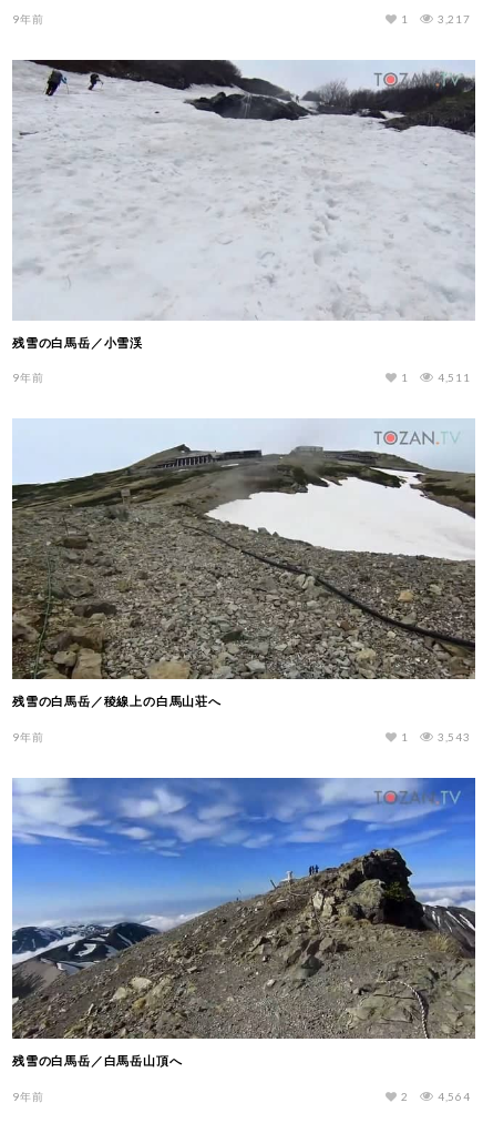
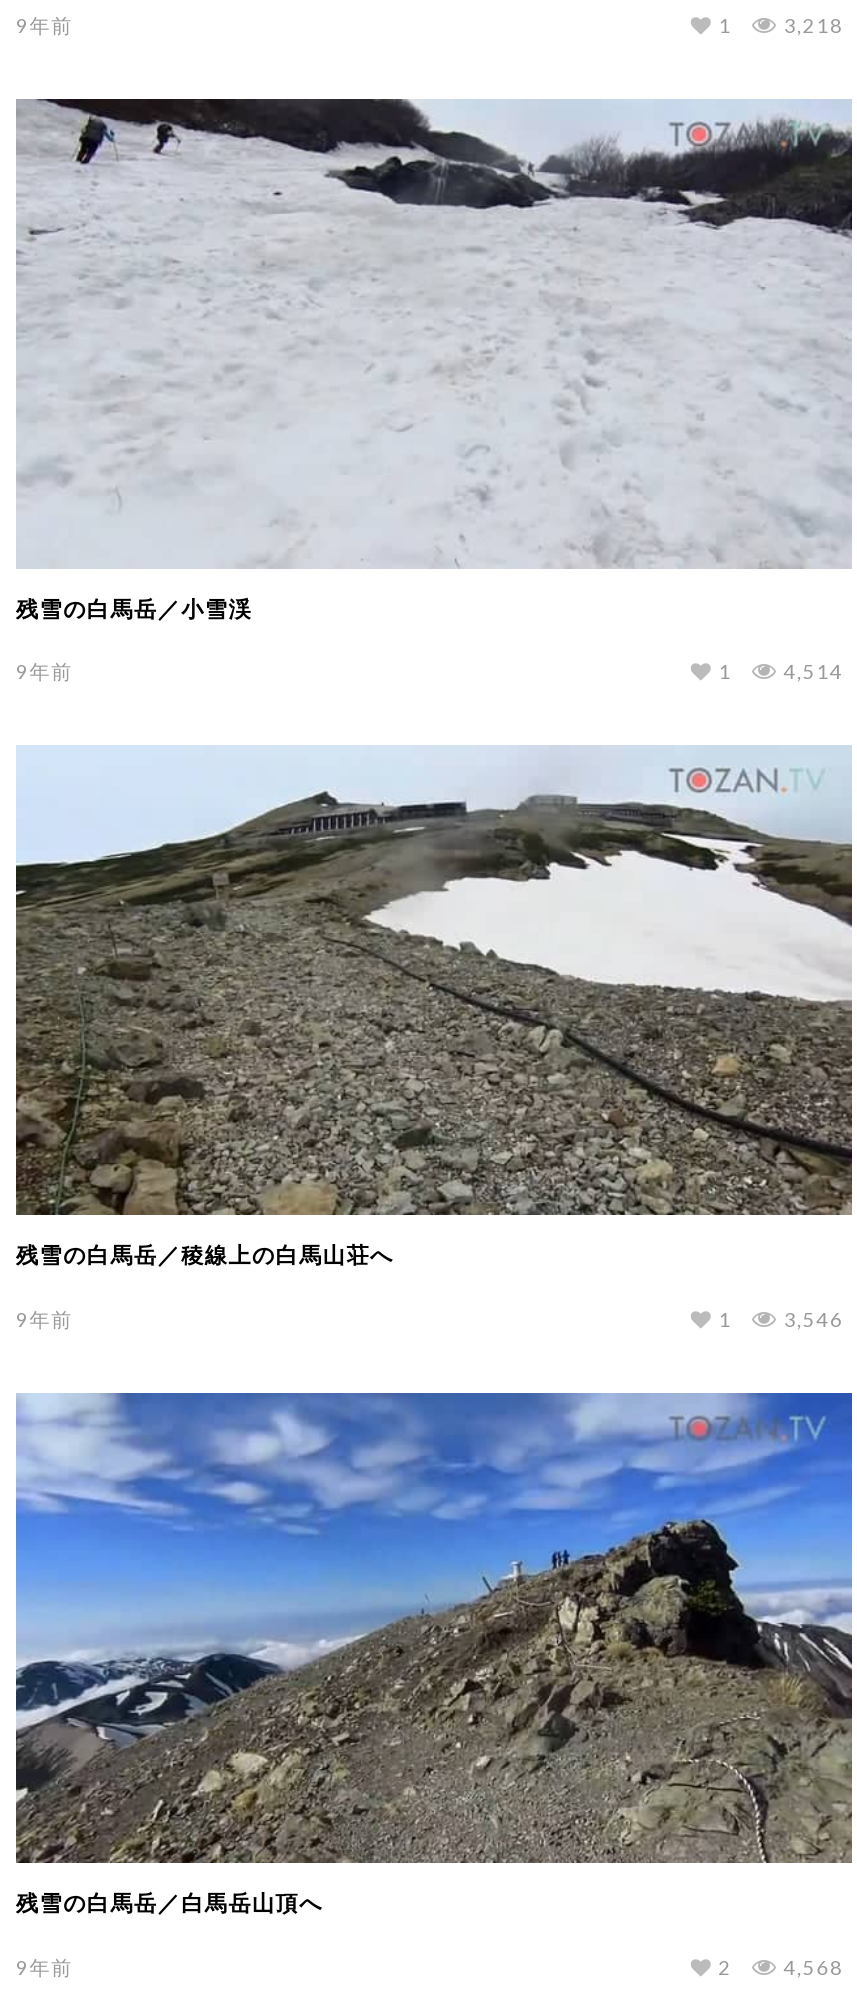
[437,12,471,25] 3,217 -> [784,12,844,36] 3,218
[437,371,471,384] 4,511 -> [784,660,844,684] 4,514
[437,730,471,743] 3,543 -> [784,1307,844,1331] 3,546
[437,1089,471,1103] 4,564 -> [784,1954,844,1978] 4,568

